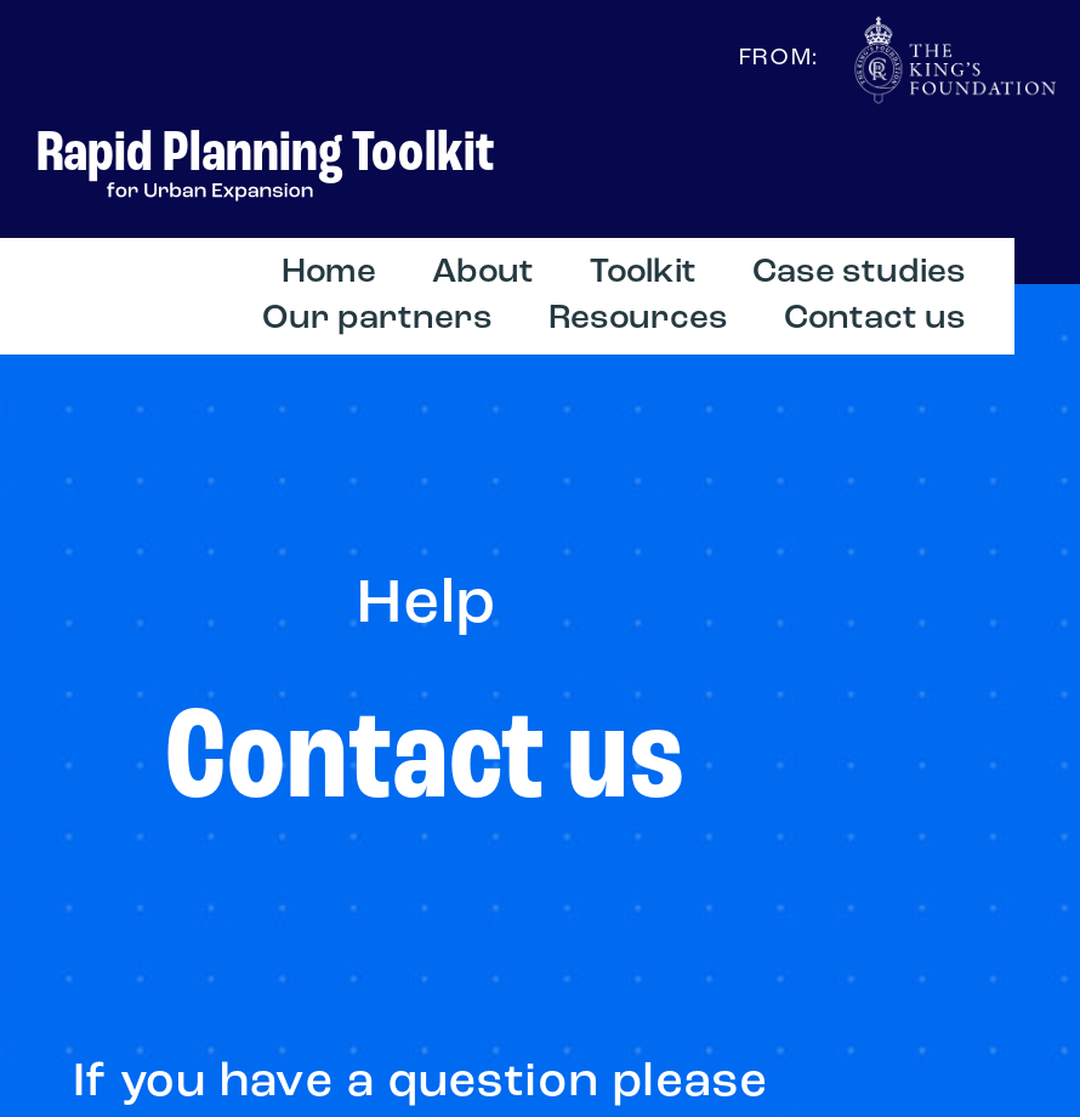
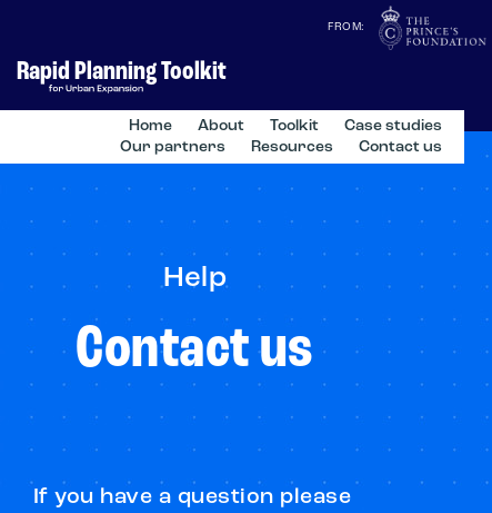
[840,15,951,97] [image] -> [382,6,459,48] [image]

